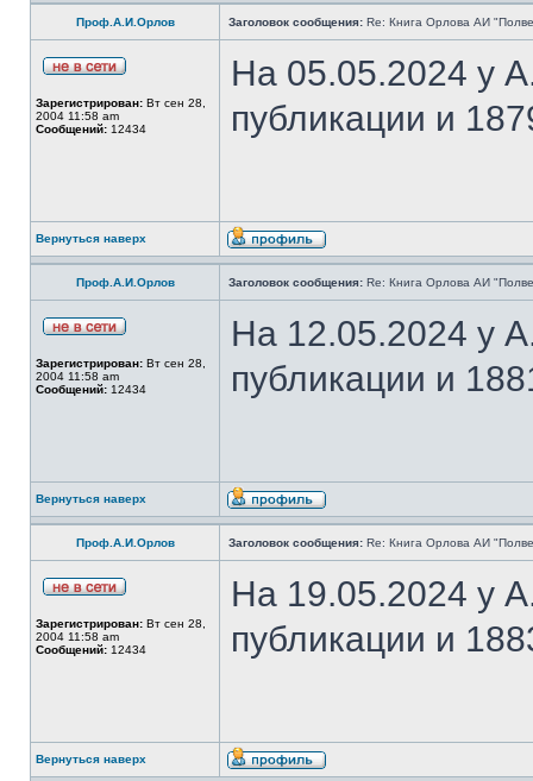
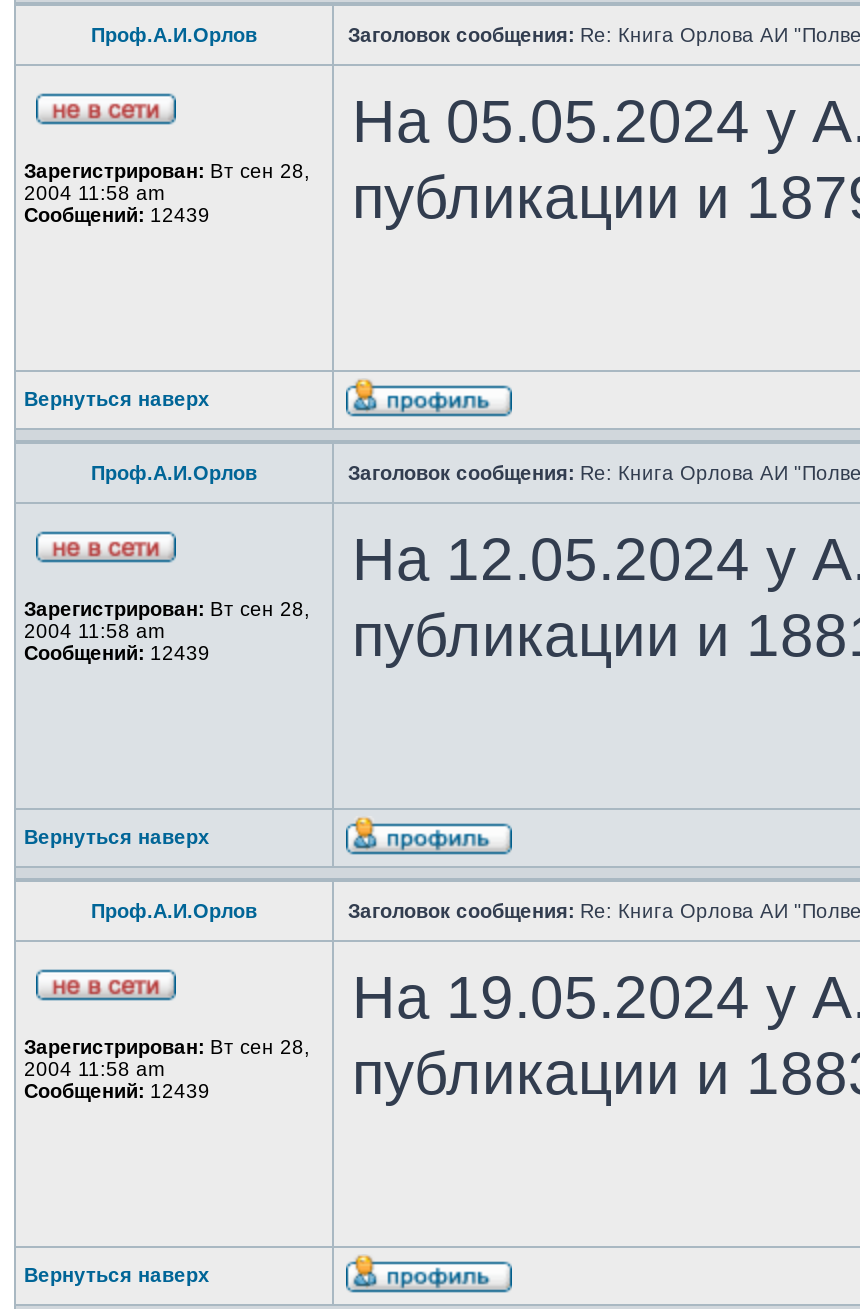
[36,122,146,136] Сообщений: 12434 -> [24,204,210,226] Сообщений: 12439
[36,383,146,396] Сообщений: 12434 -> [24,642,210,664] Сообщений: 12439
[36,643,146,656] Сообщений: 12434 -> [24,1080,210,1102] Сообщений: 12439

